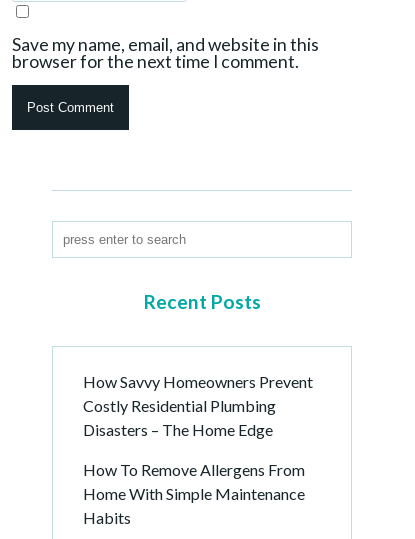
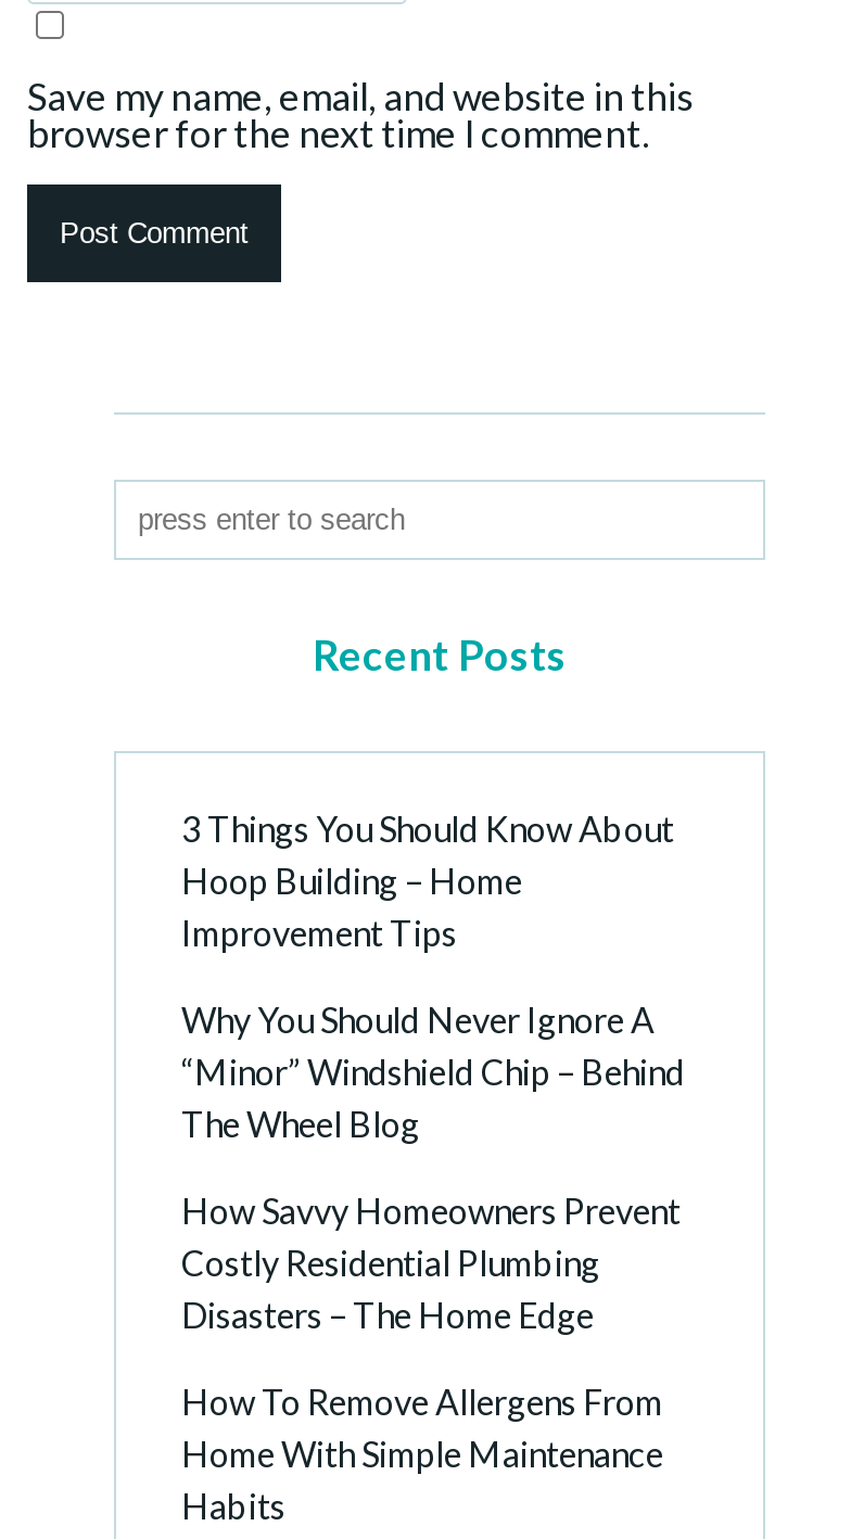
none -> [181,808,685,1144] 3 Things You Should Know About | Hoop Building – Home | Improvement Tips | Why You Should Never Ignore A | “Minor” Windshield Chip – Behind | The Wheel Blog

